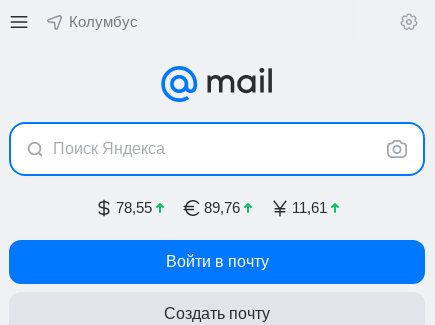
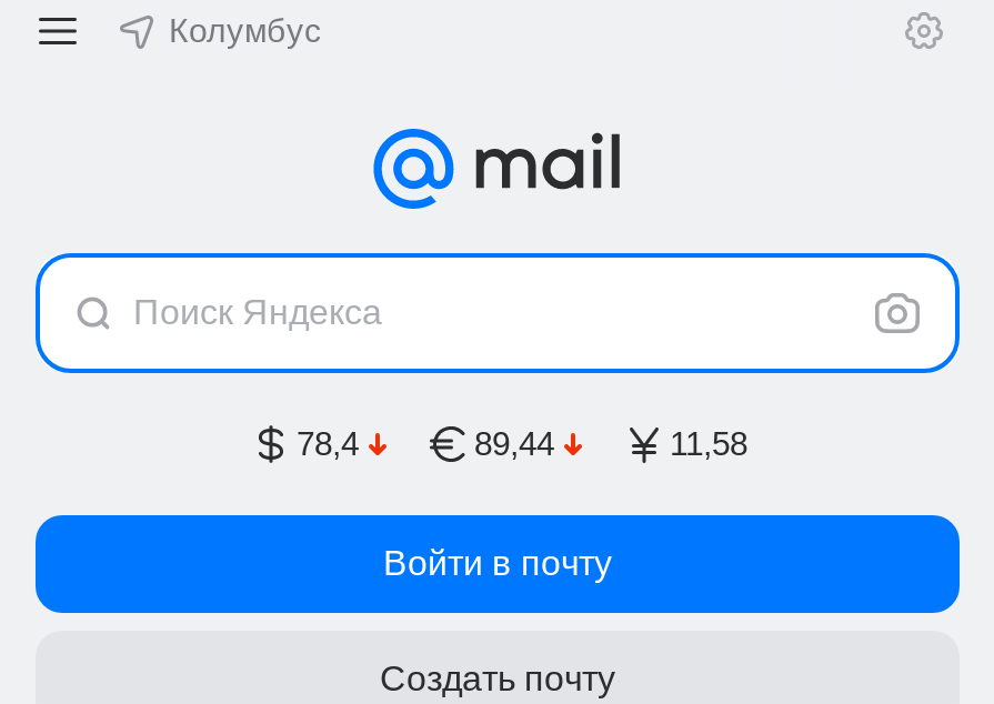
[115,199,151,216] 78,55 -> [297,424,359,462] 78,4
[203,199,239,216] 89,76 -> [474,424,554,462] 89,44
[291,199,326,216] 11,61 -> [670,424,747,462] 11,58

